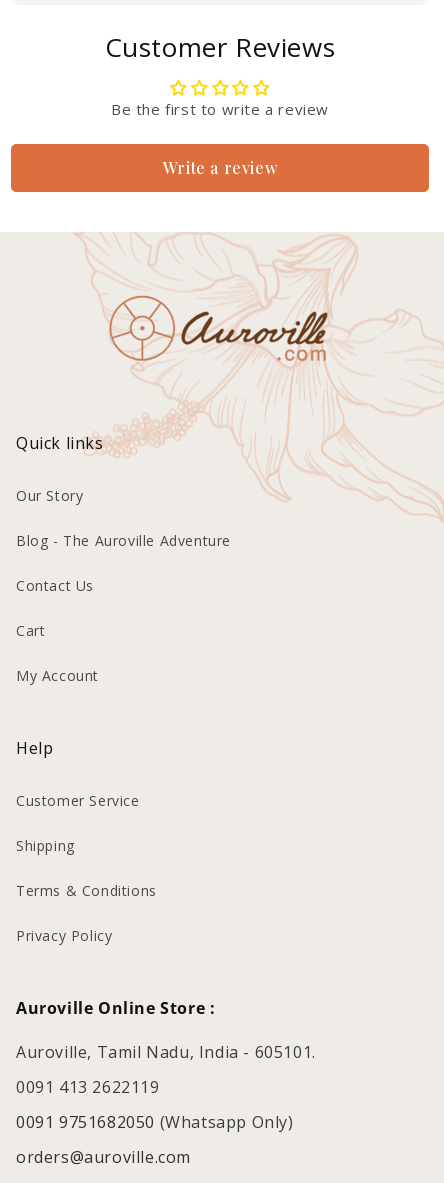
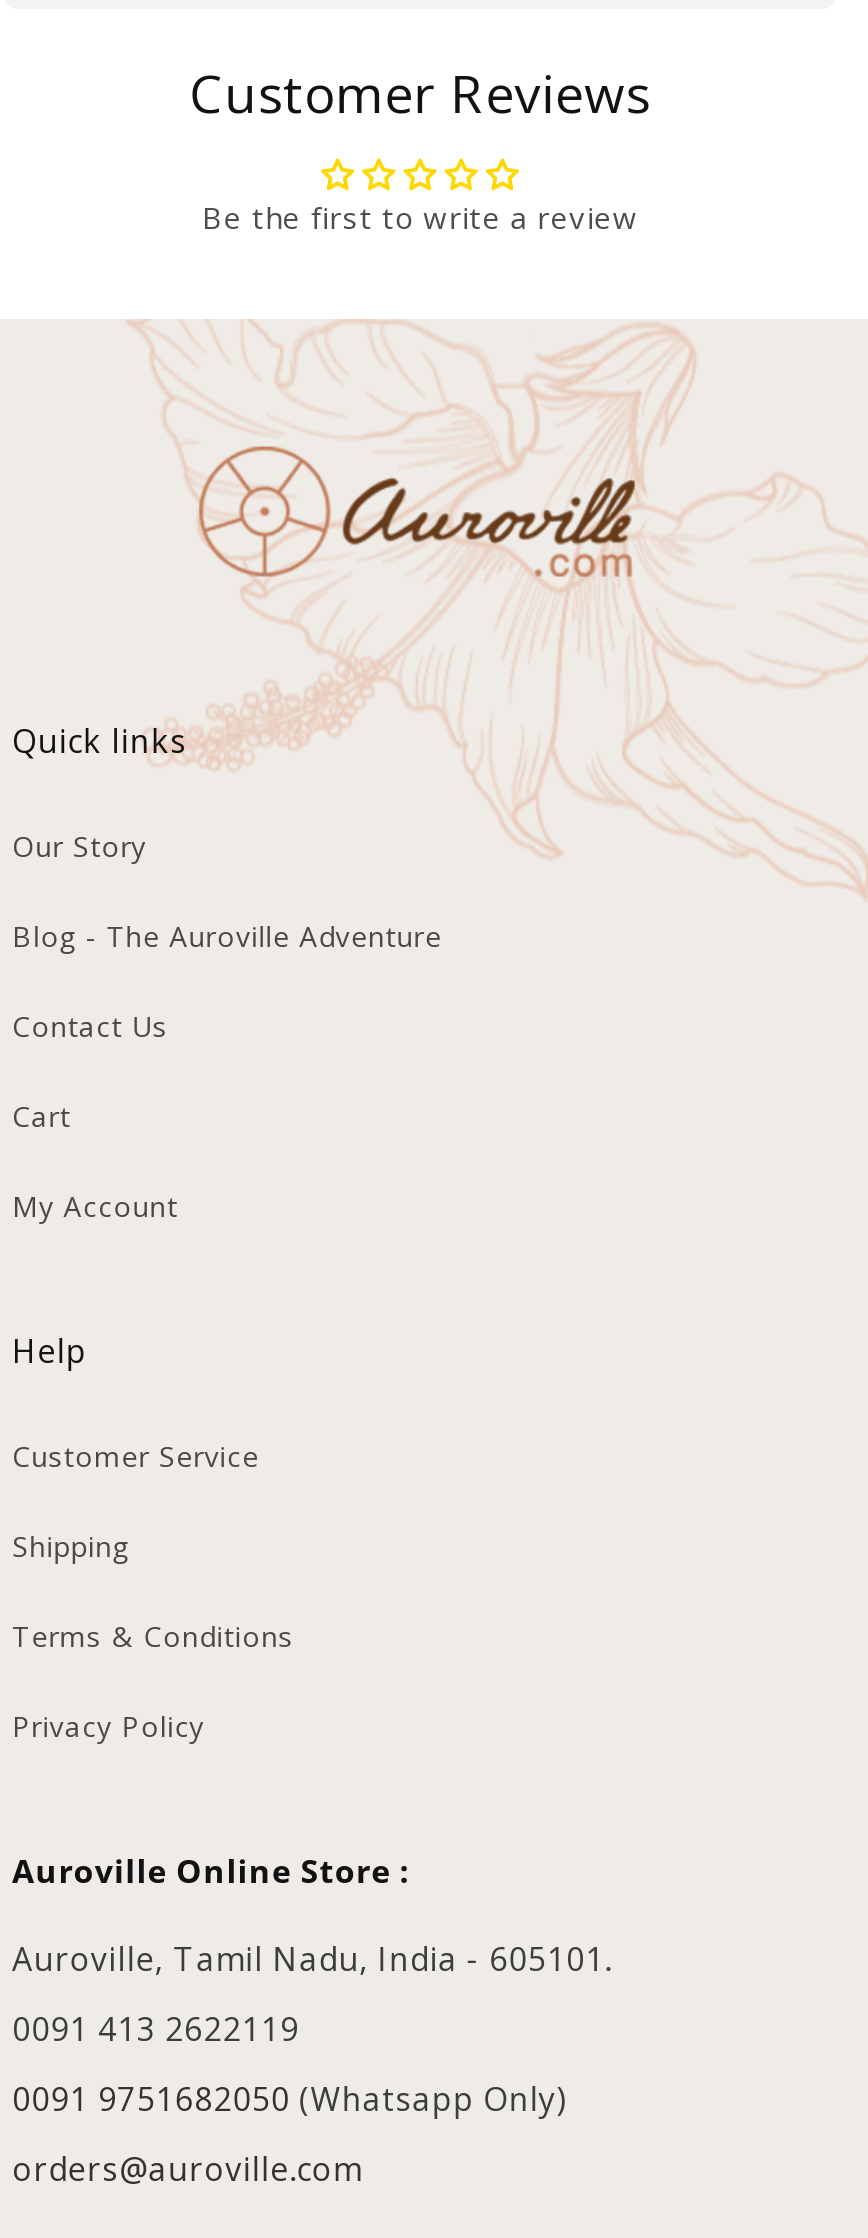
[163,157,277,178] Write a review -> none

